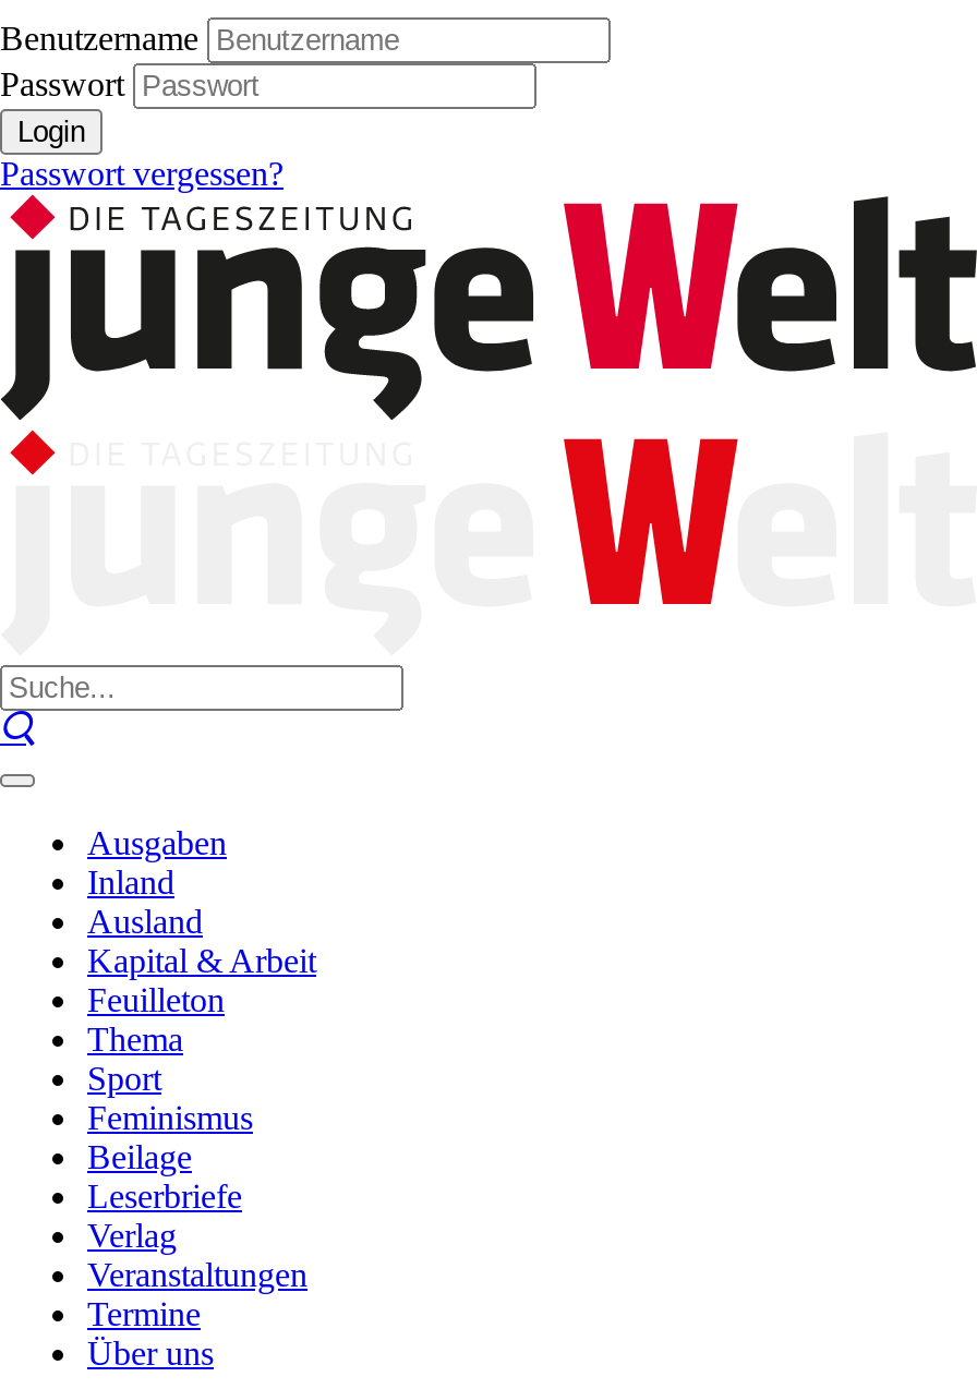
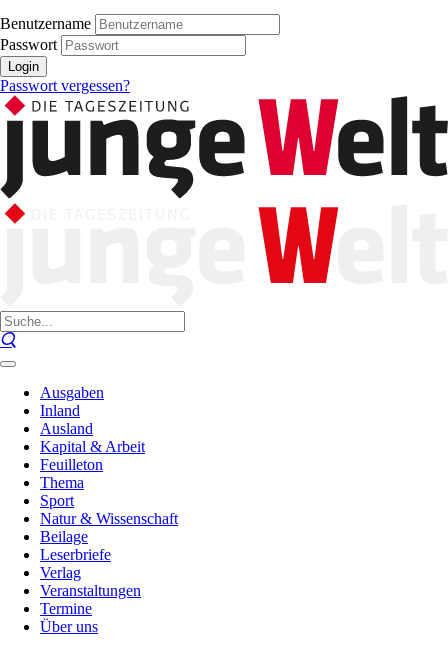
[87,1099,253,1136] Feminismus -> [40,510,178,527] Natur & Wissenschaft

